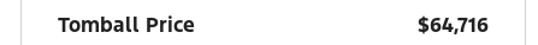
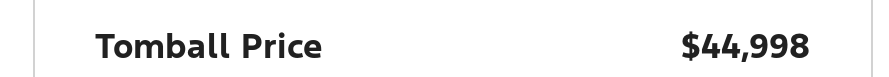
[418,12,489,38] $64,716 -> [681,24,811,68] $44,998

